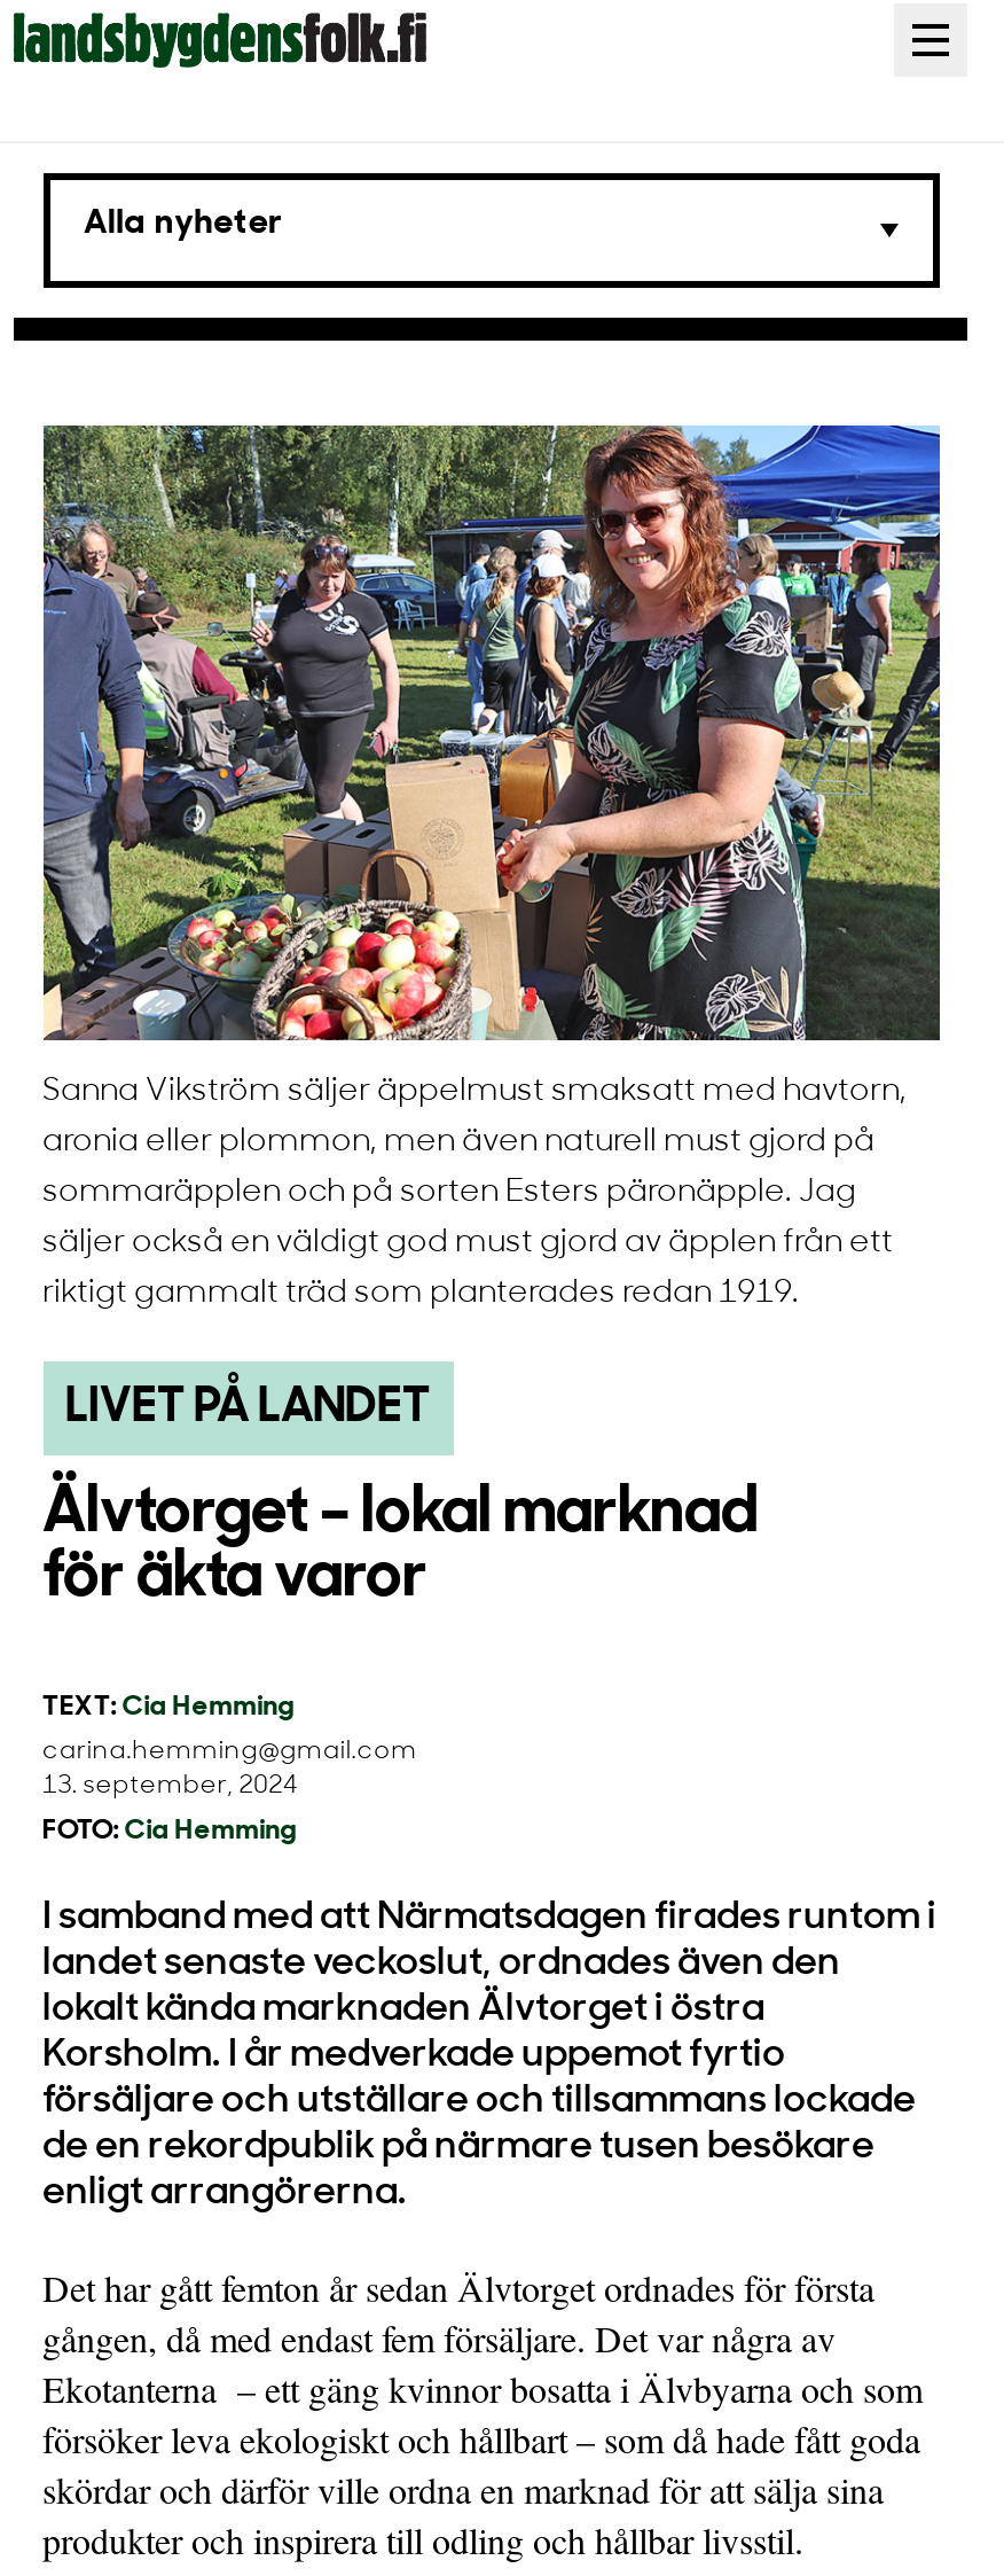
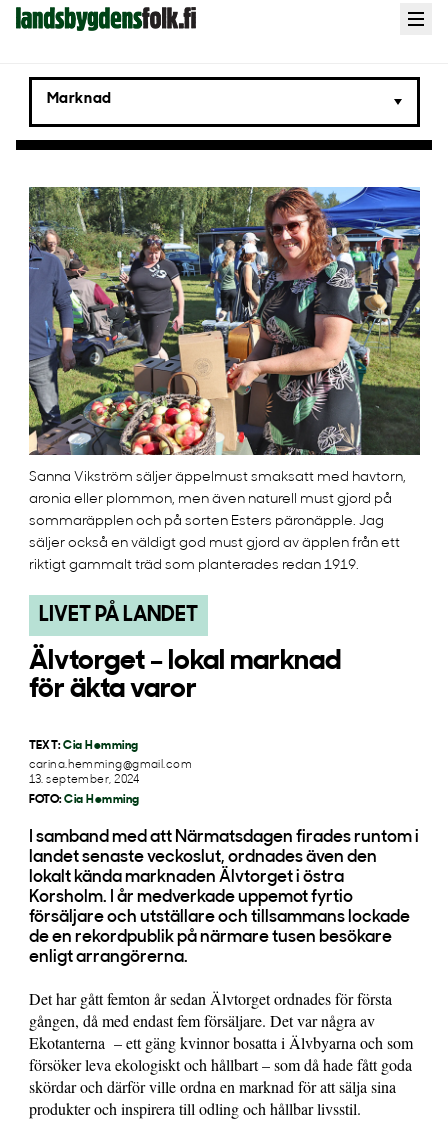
[84,206,284,241] Alla nyheter -> [46,91,112,106] Marknad

